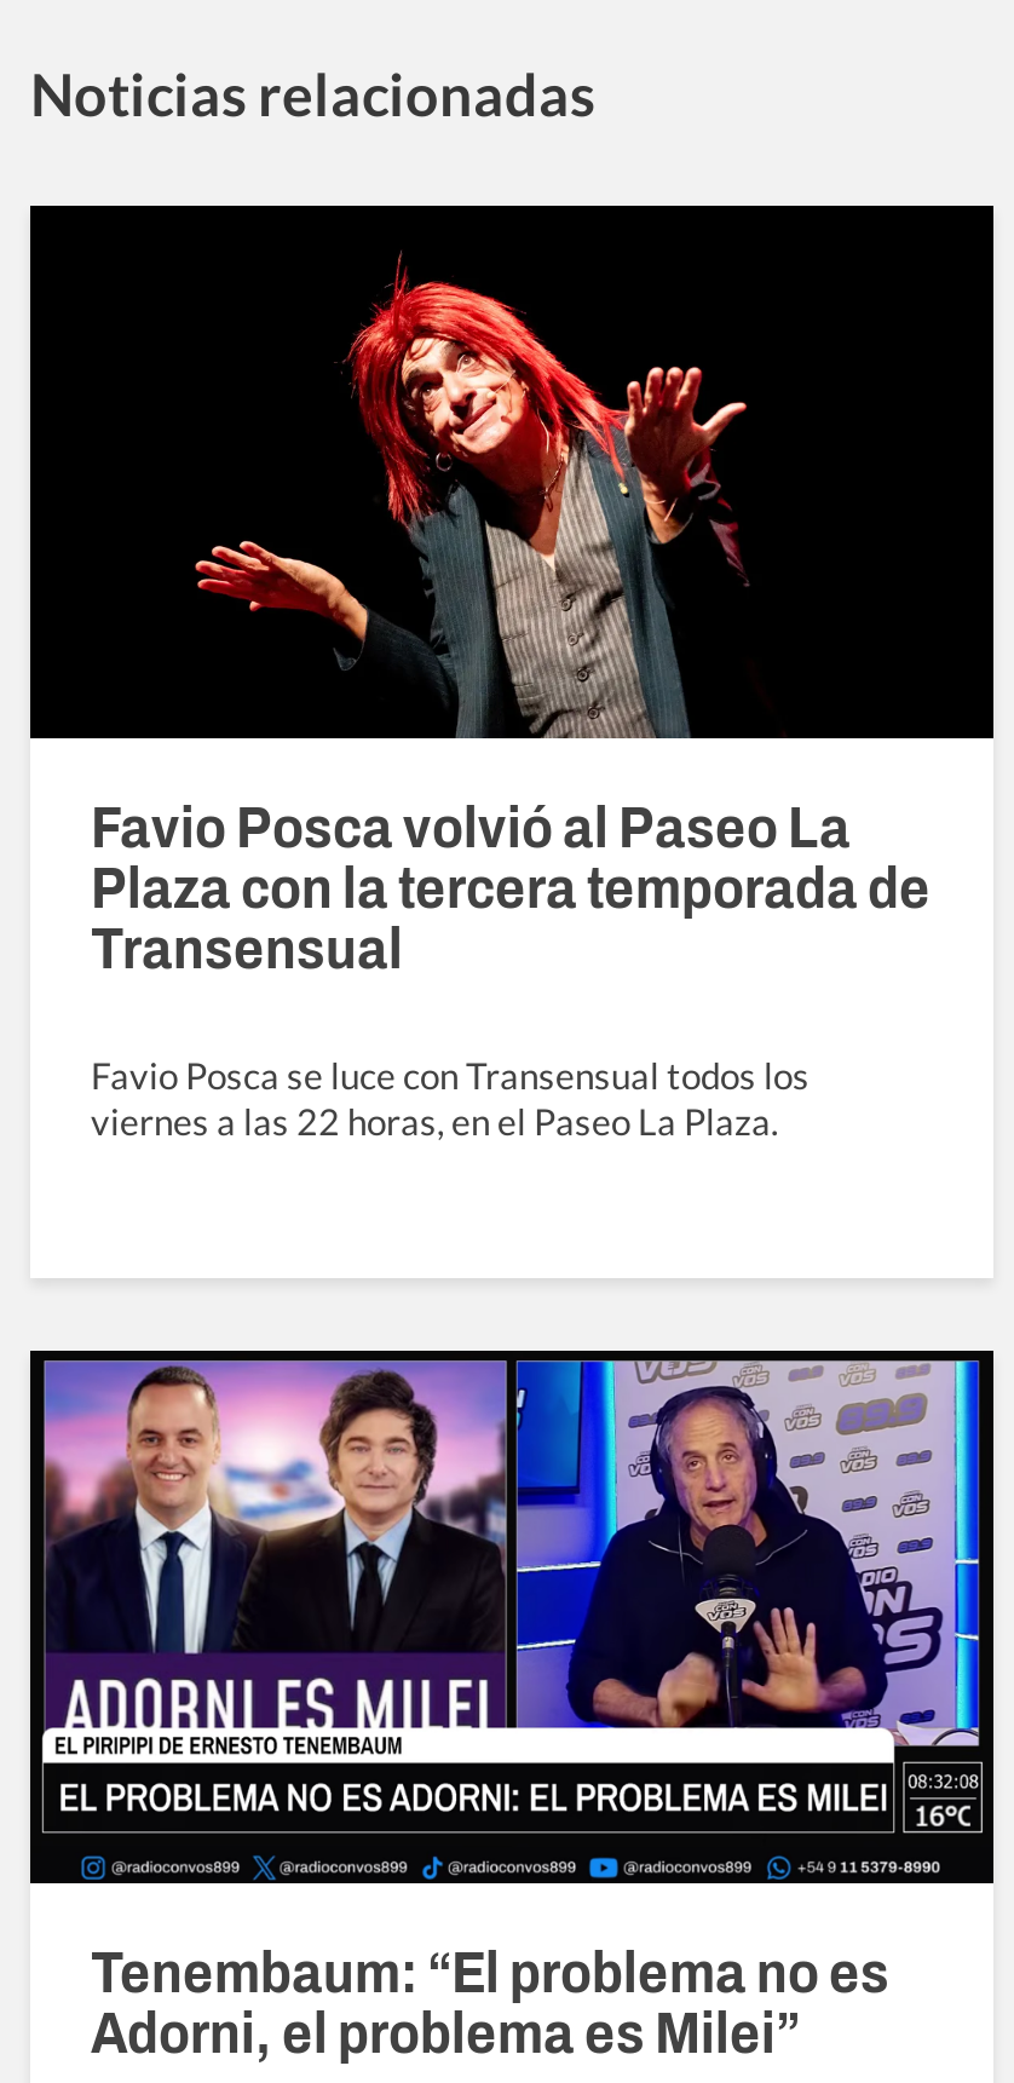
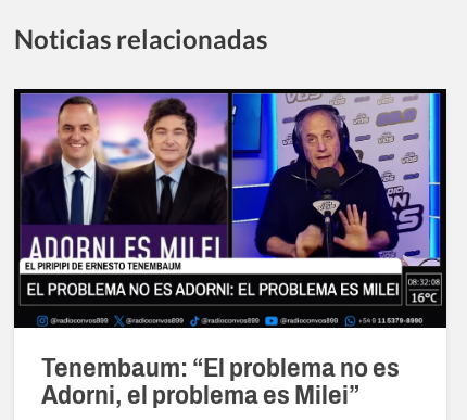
[42,215,984,1144] [image] | Favio Posca volvió al Paseo La | Plaza con la tercera temporada de | Transensual | Favio Posca se luce con Transensual todos los | viernes a las 22 horas, en el Paseo La Plaza. -> none

